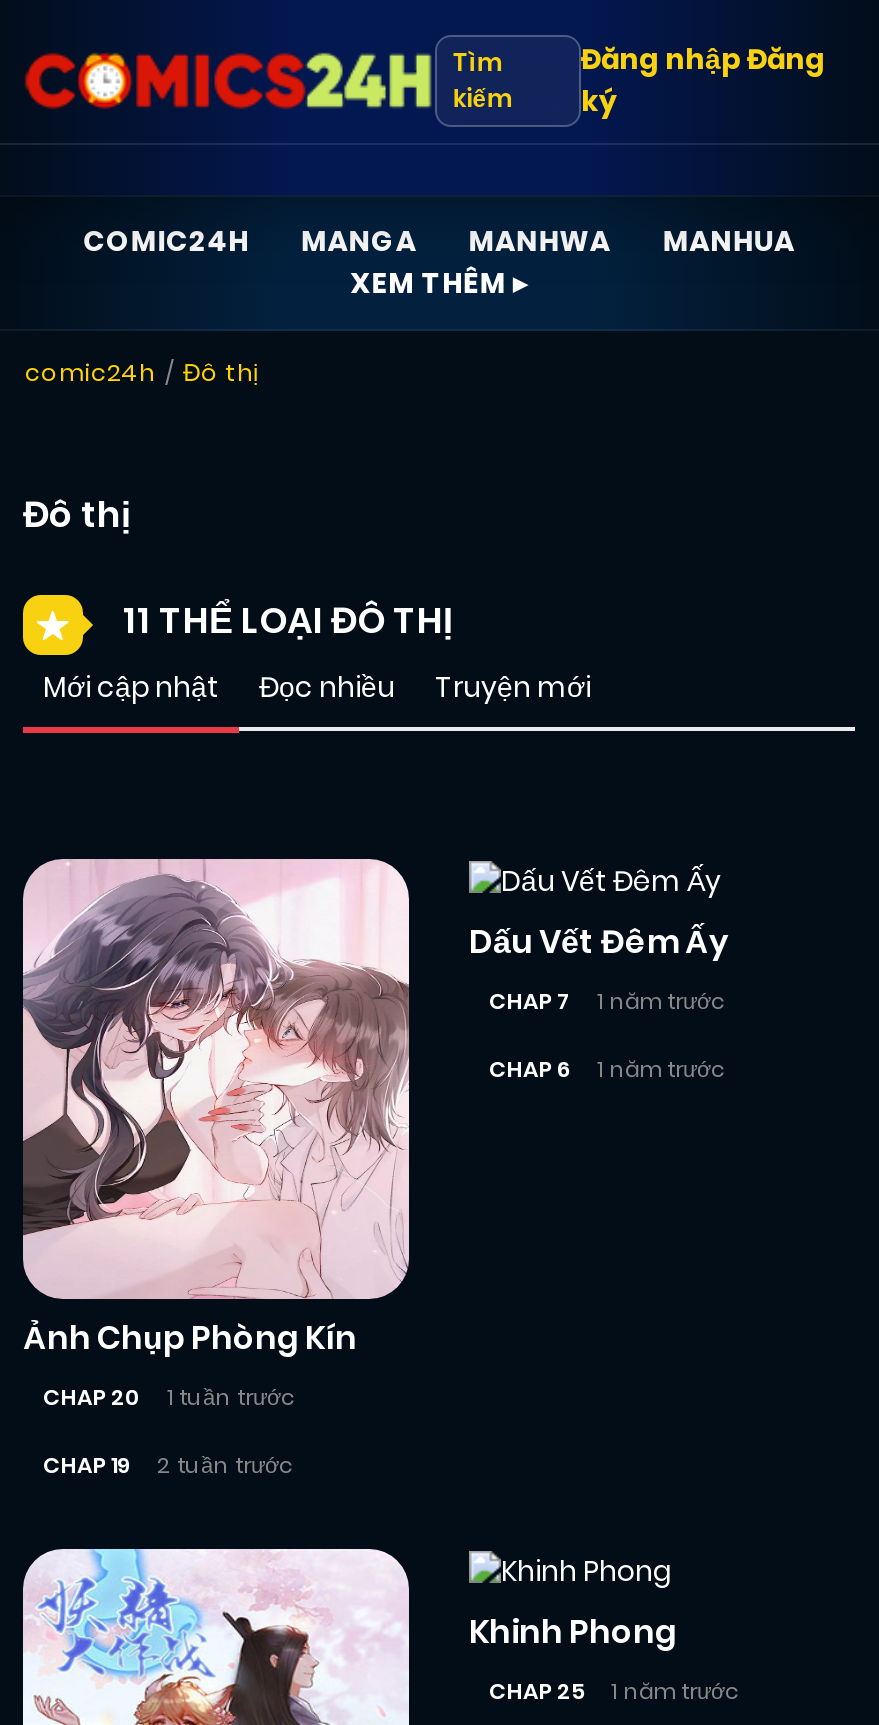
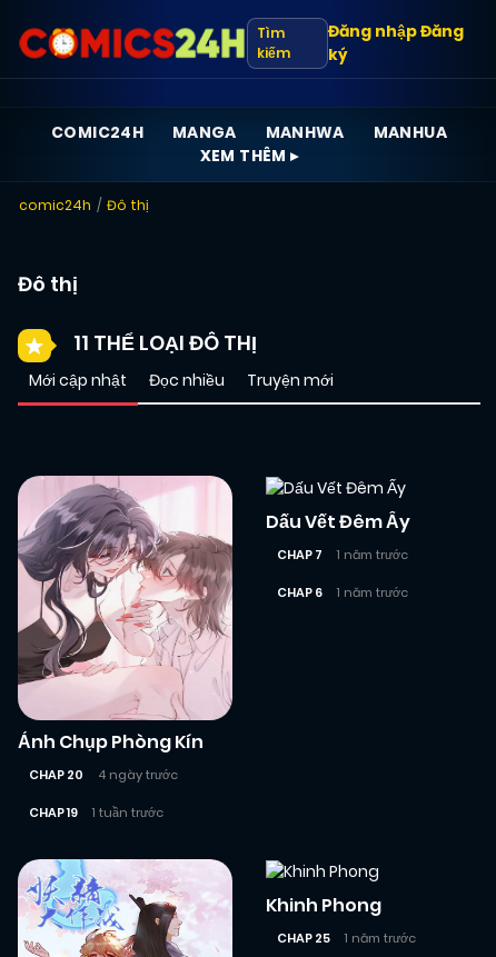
[43,1381,295,1413] CHAP 20 1 tuần trước -> [29,766,178,784] CHAP 20 4 ngày trước
[43,1449,293,1481] CHAP 19 2 tuần trước -> [29,804,163,821] CHAP 19 1 tuần trước

